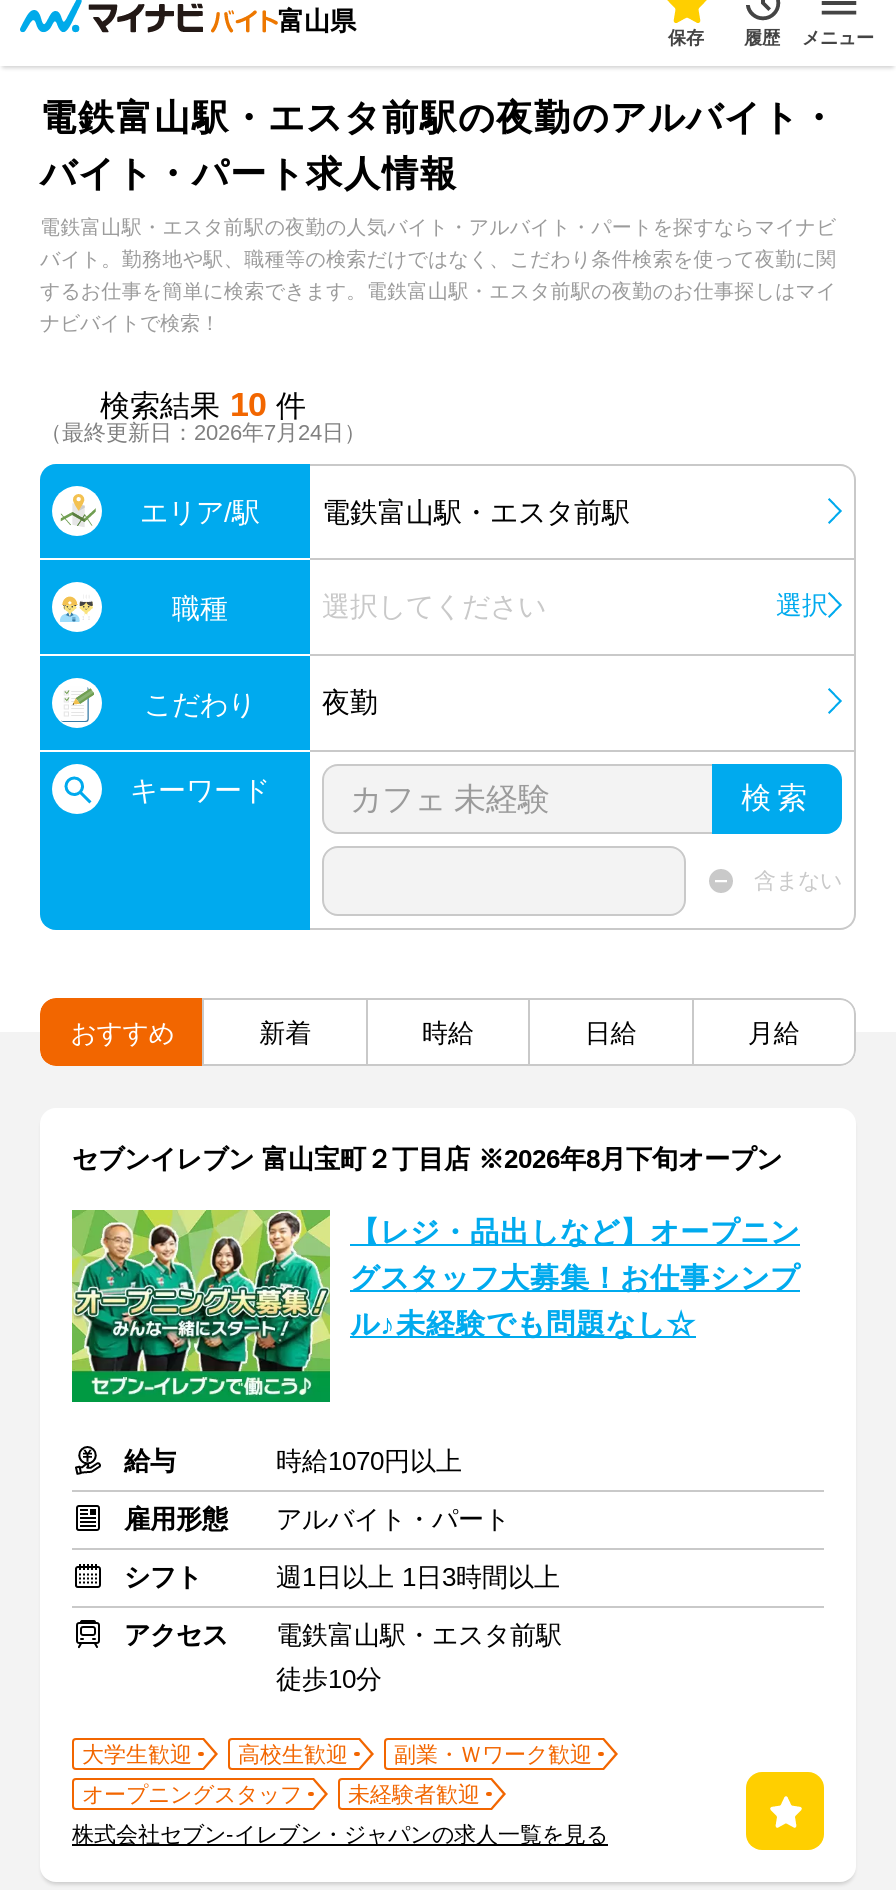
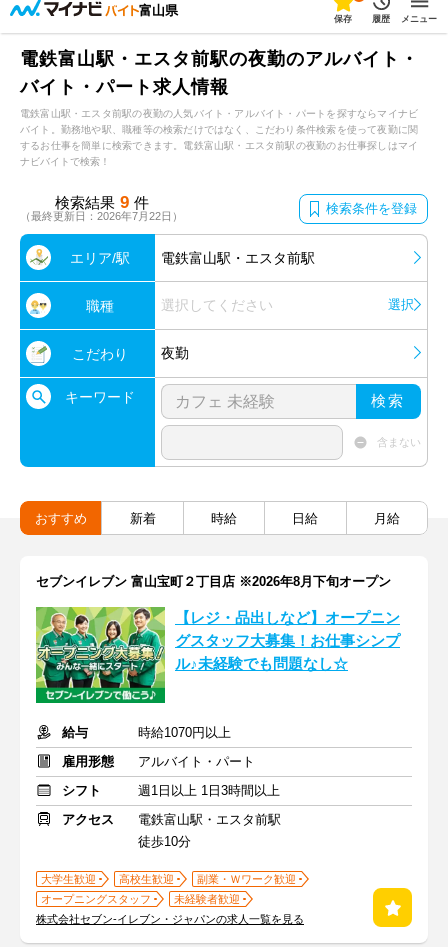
[40,386,366,444] 検索結果 10 件 | （最終更新日：2026年7月24日） -> [20,193,417,222] 検索結果 9 件 | （最終更新日：2026年7月22日） | 検索条件を登録

